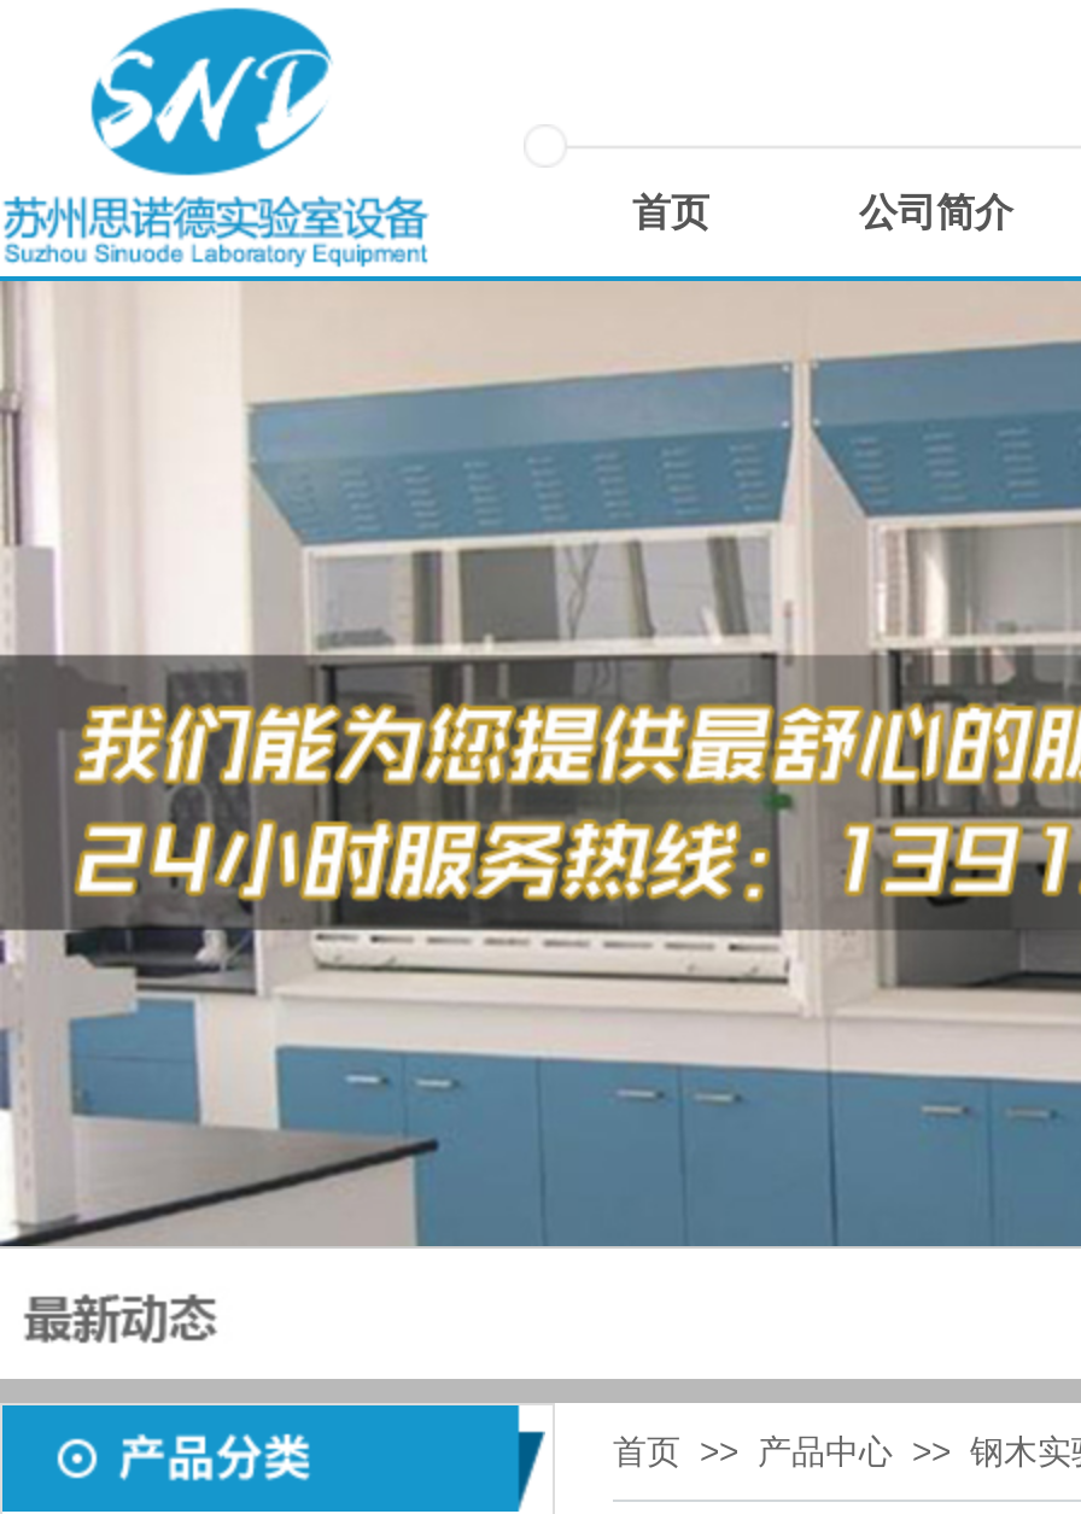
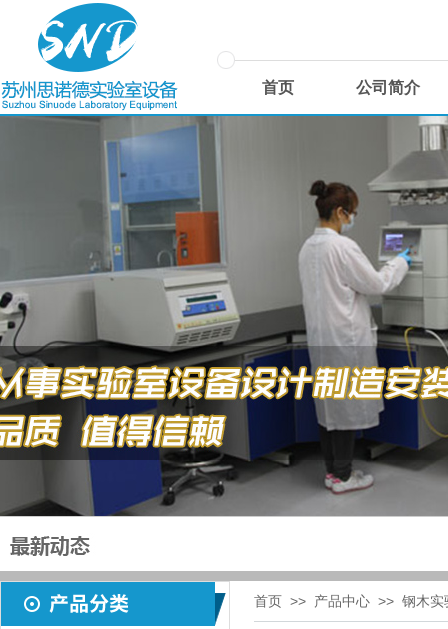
[7,281,1074,1249] [image] -> [3,115,445,516] [image]

